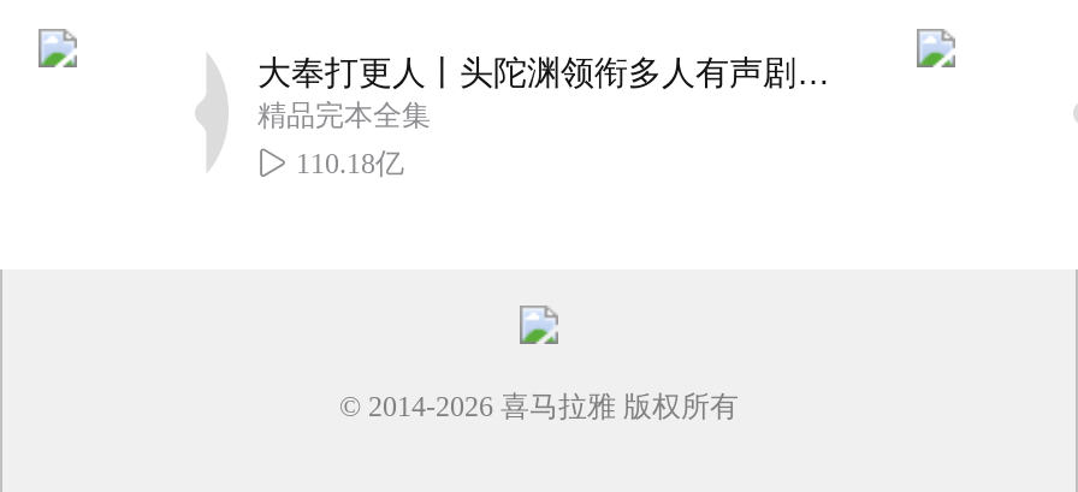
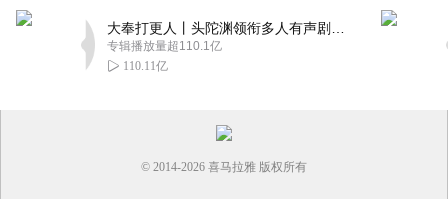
[257,99,431,180] 精品完本全集 | 110.18亿 -> [107,39,222,73] 专辑播放量超110.1亿 | 110.11亿

